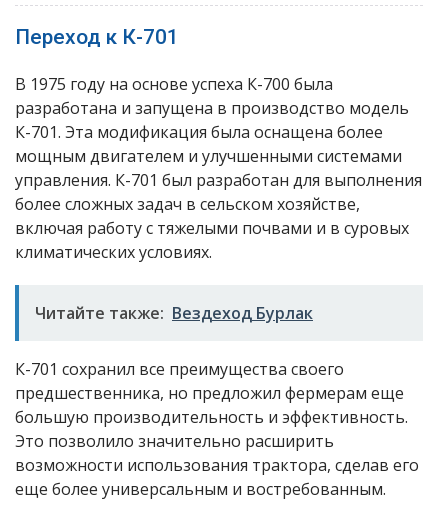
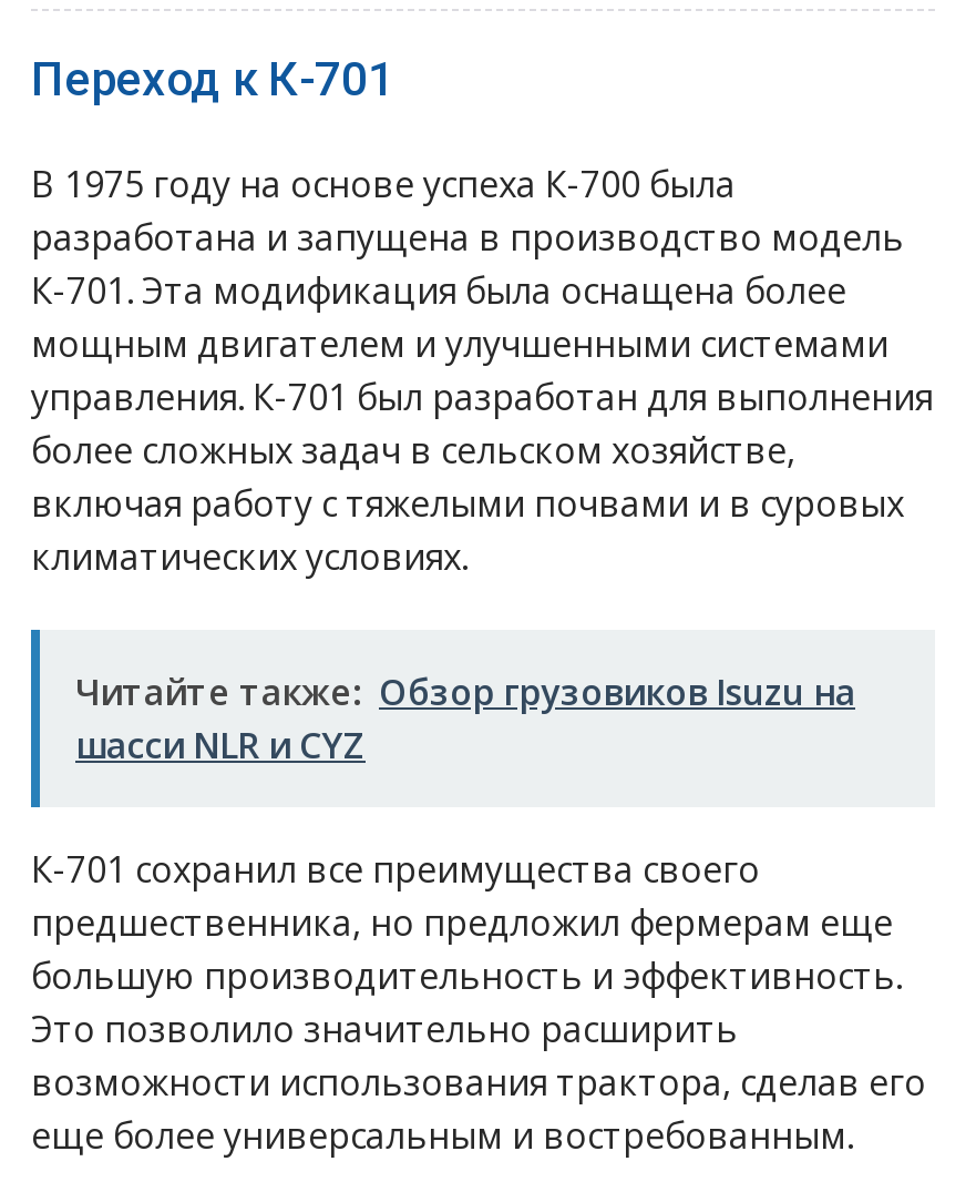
[35,302,313,324] Читайте также: Вездеход Бурлак -> [75,668,855,770] Читайте также: Обзор грузовиков Isuzu на | шасси NLR и CYZ

